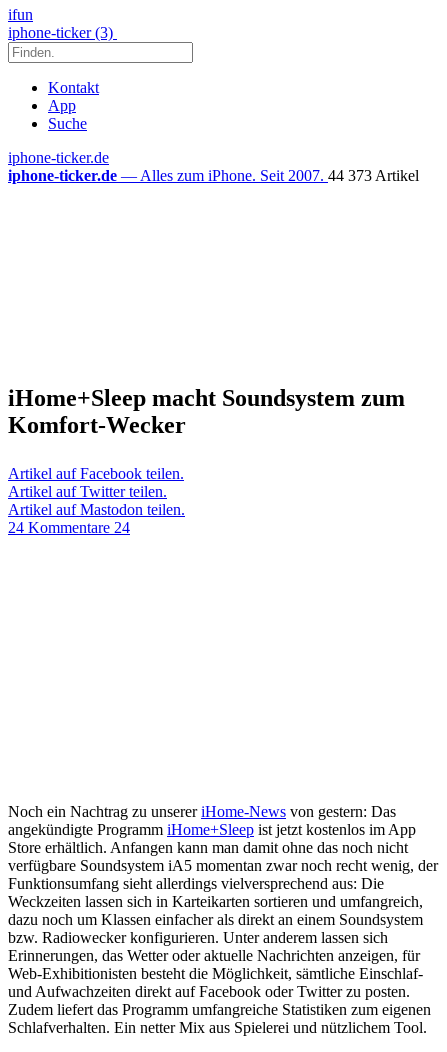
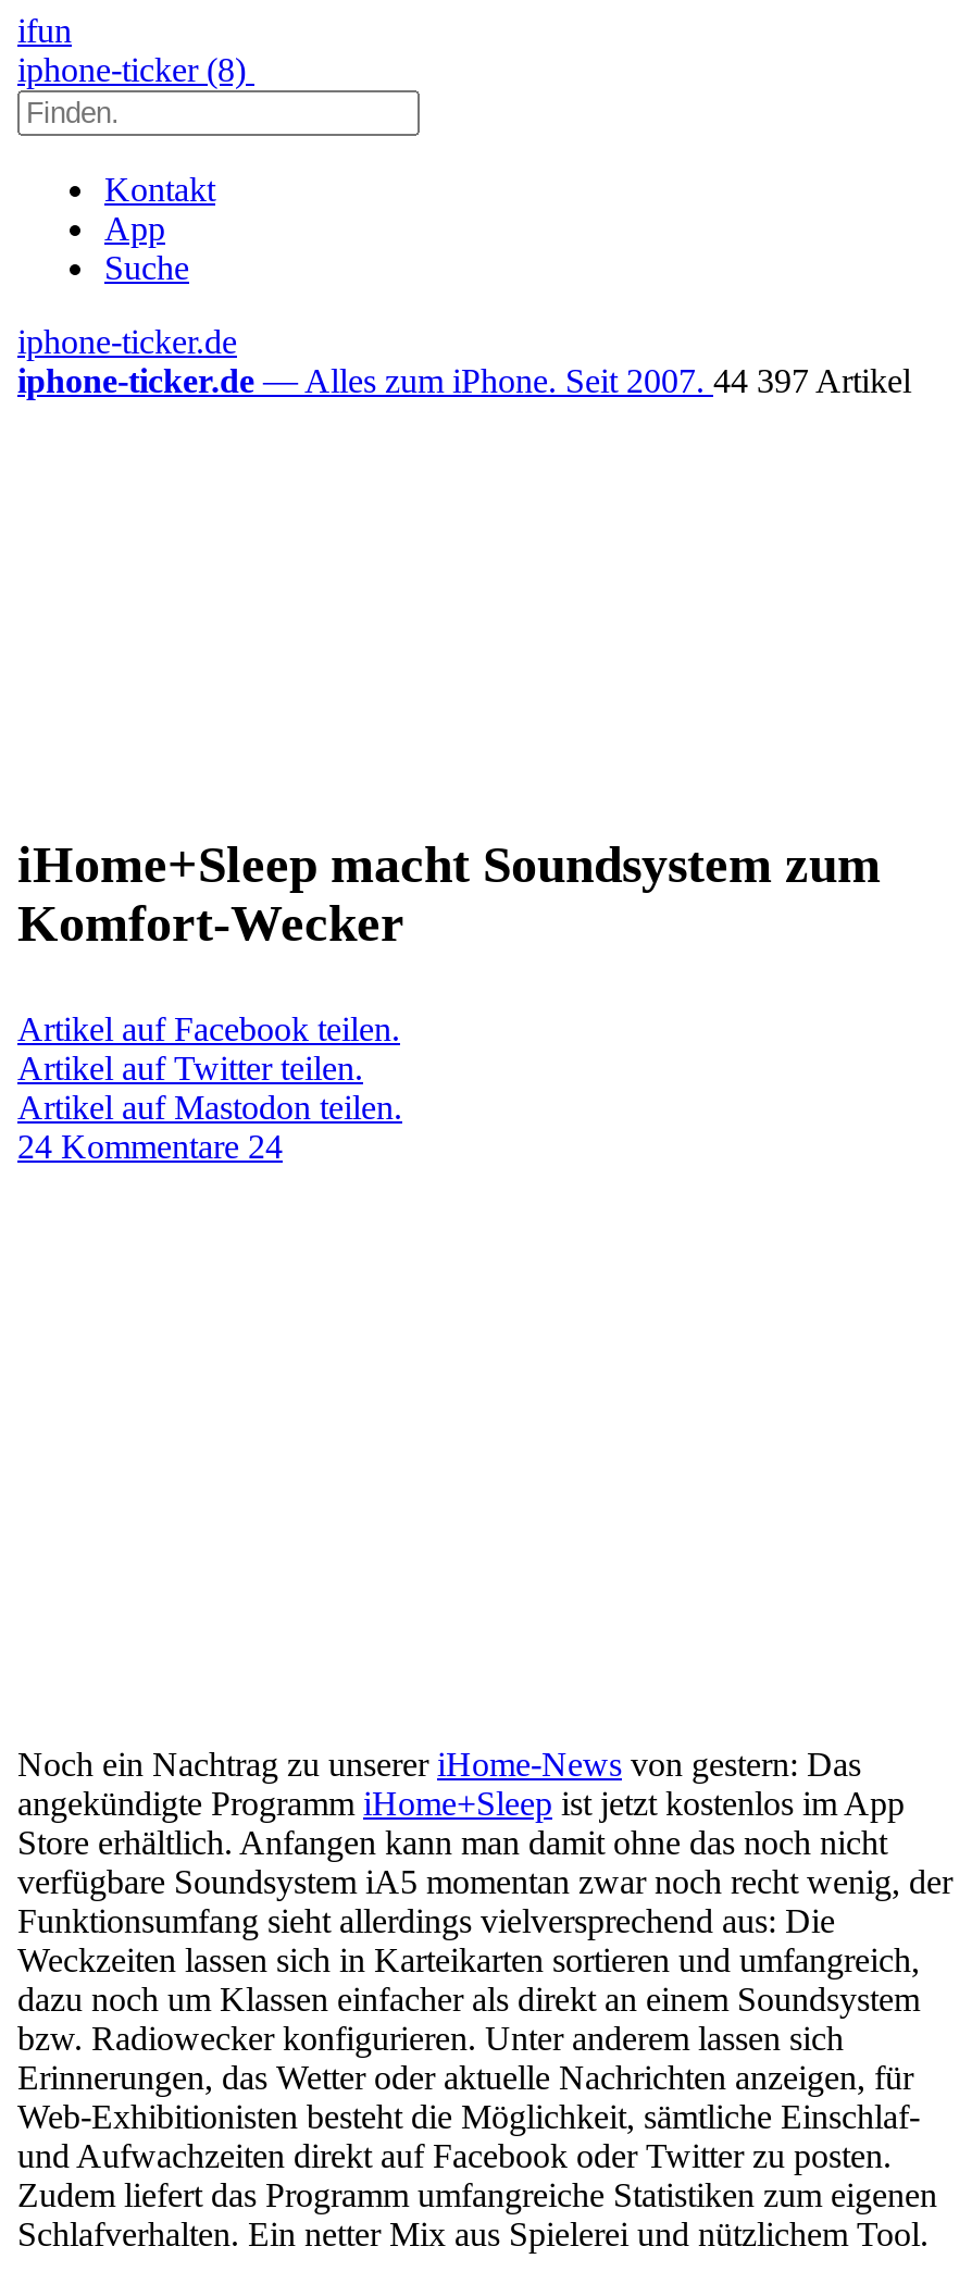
[8,24,117,41] iphone-ticker (3) -> [17,51,254,88] iphone-ticker (8)
[8,167,419,184] iphone-ticker.de — Alles zum iPhone. Seit 2007. 44 373 Artikel -> [17,362,911,399] iphone-ticker.de — Alles zum iPhone. Seit 2007. 44 397 Artikel

